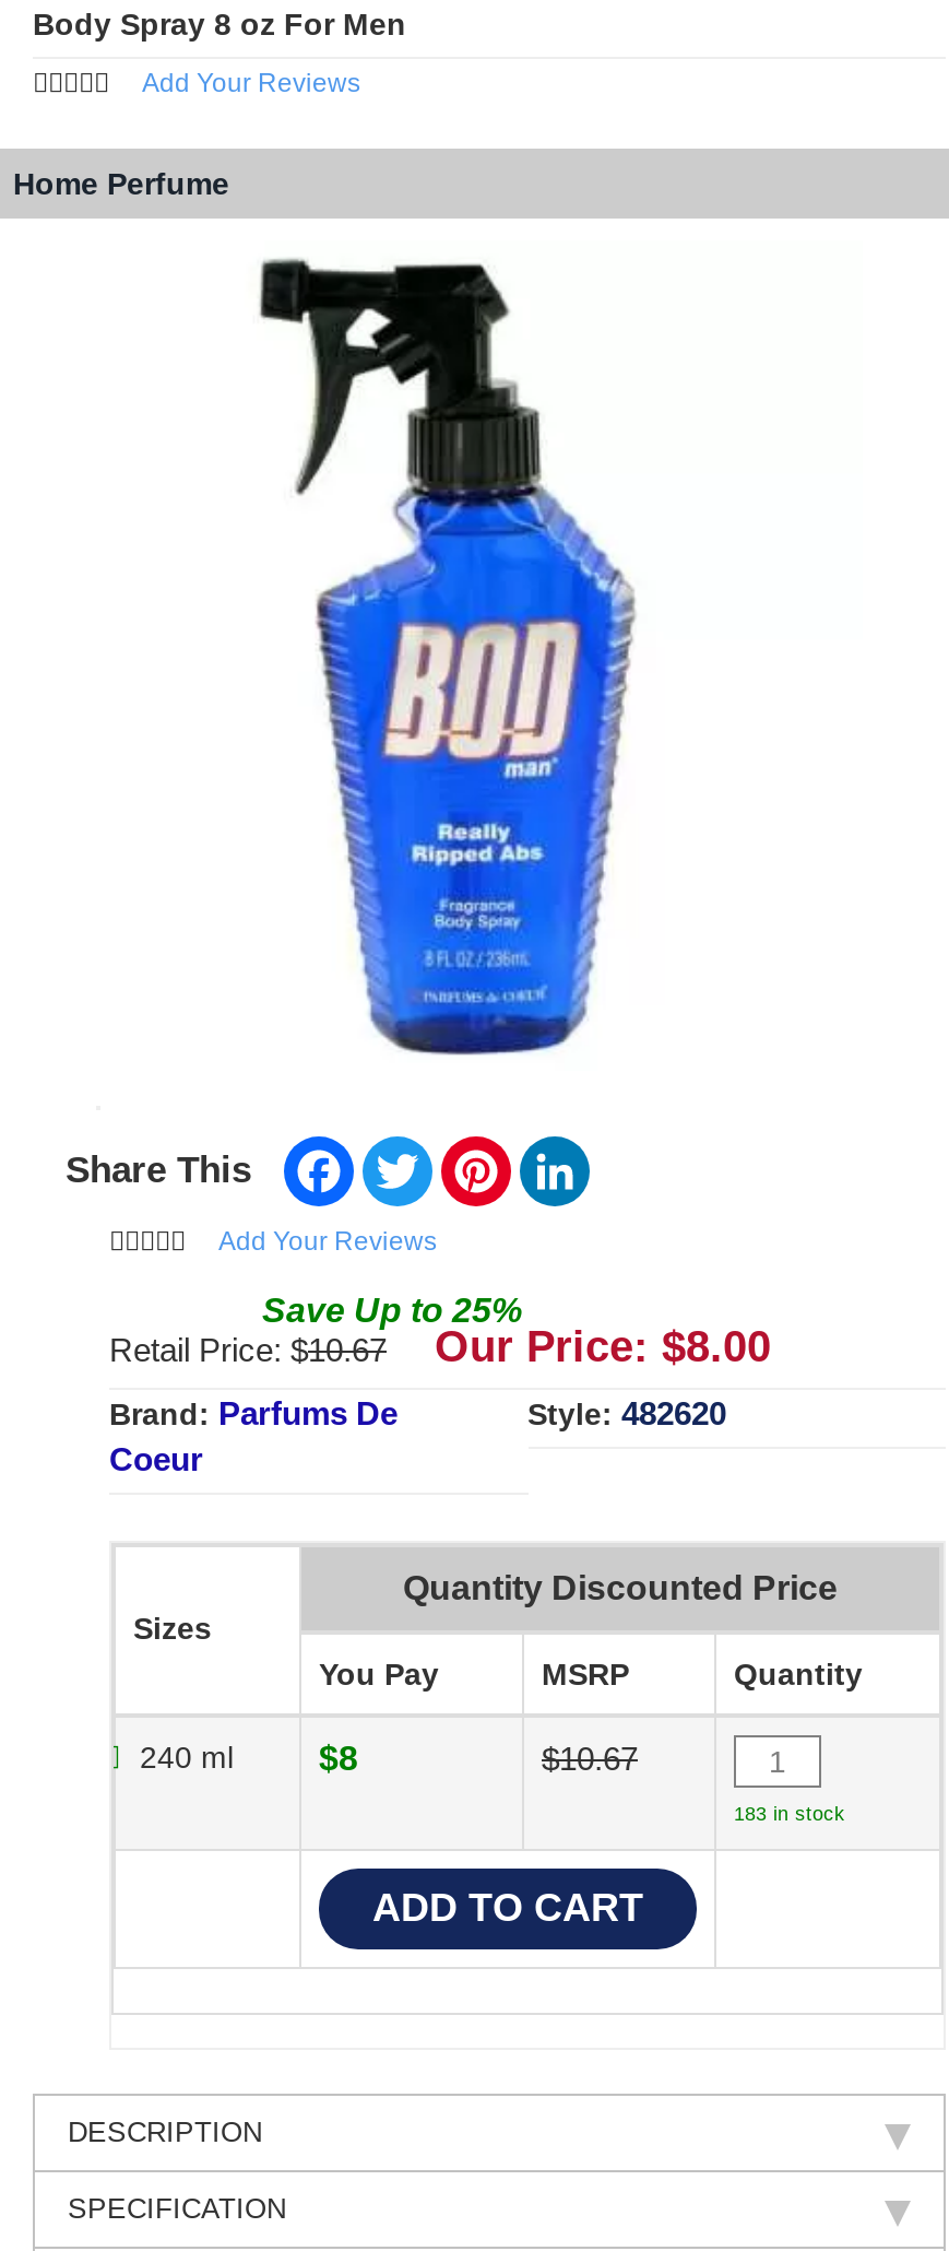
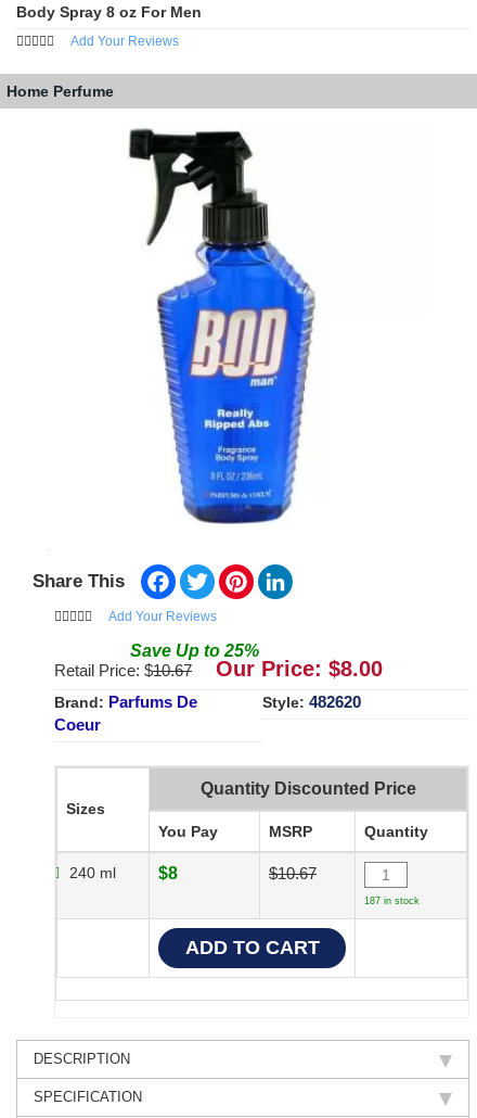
[734,1803,845,1825] 183 in stock -> [364,896,420,907] 187 in stock

